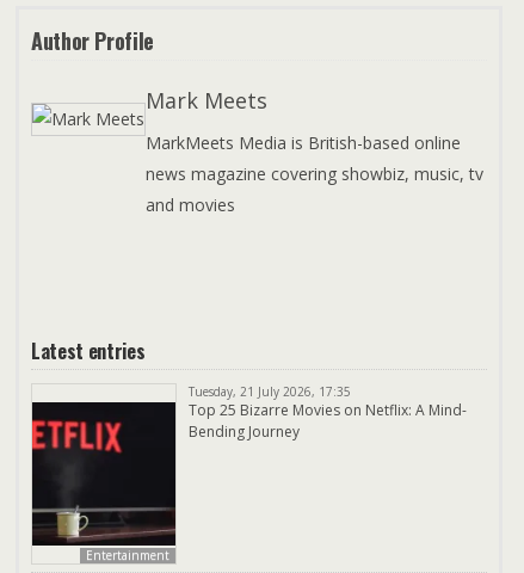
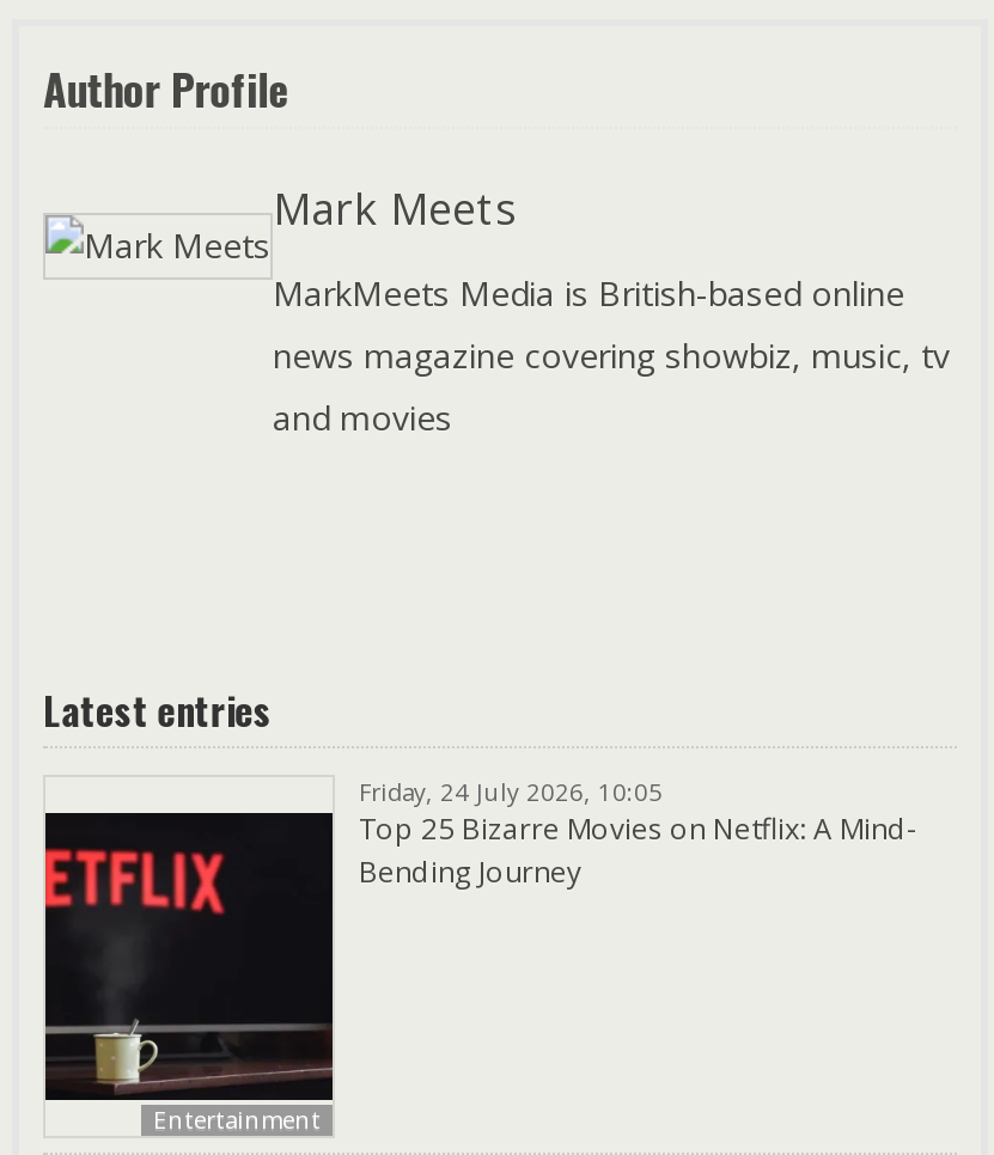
[189,383,351,400] Tuesday, 21 July 2026, 17:35 -> [359,775,663,808] Friday, 24 July 2026, 10:05

